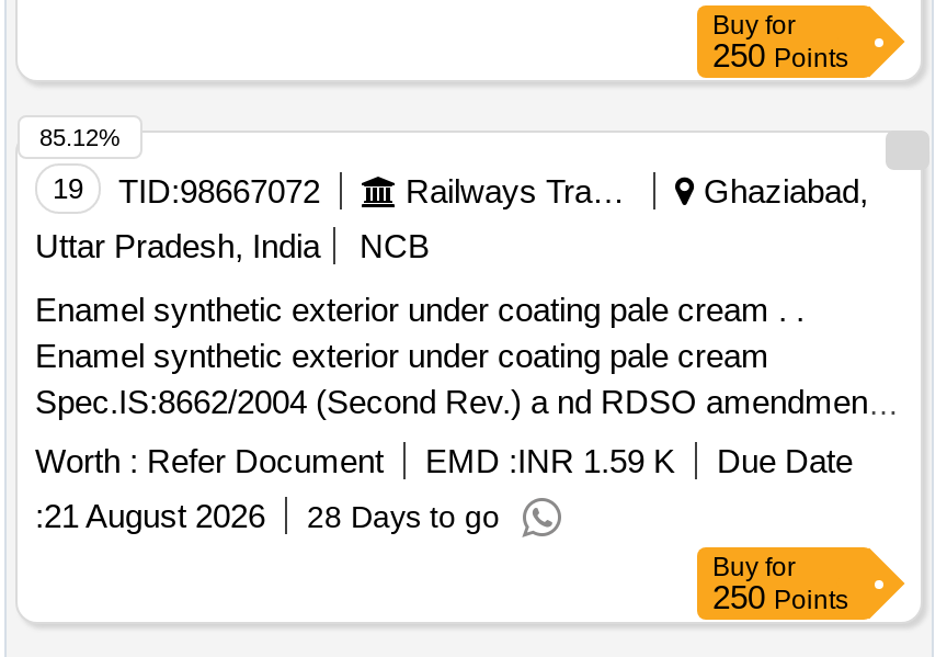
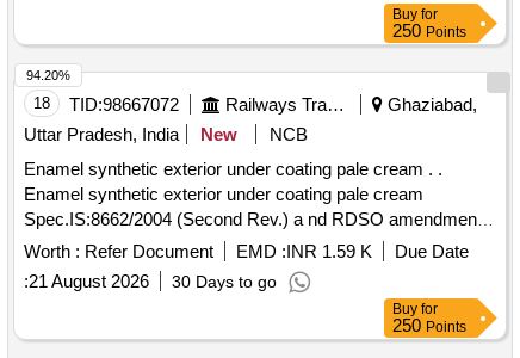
[39,124,121,151] 85.12% -> [26,68,70,83] 94.20%
[53,173,320,210] 19 TID:98667072 -> [33,95,179,115] 18 TID:98667072
none -> [200,124,237,145] New
[35,497,500,535] :21 August 2026 28 Days to go -> [24,271,277,291] :21 August 2026 30 Days to go

